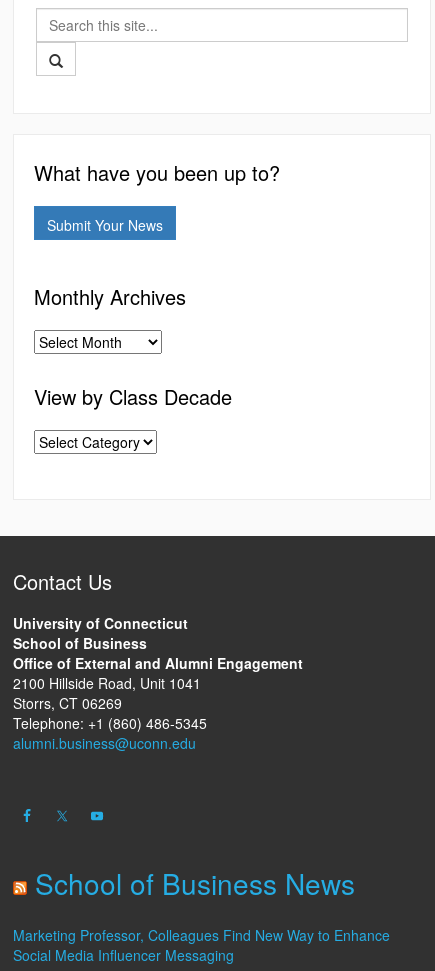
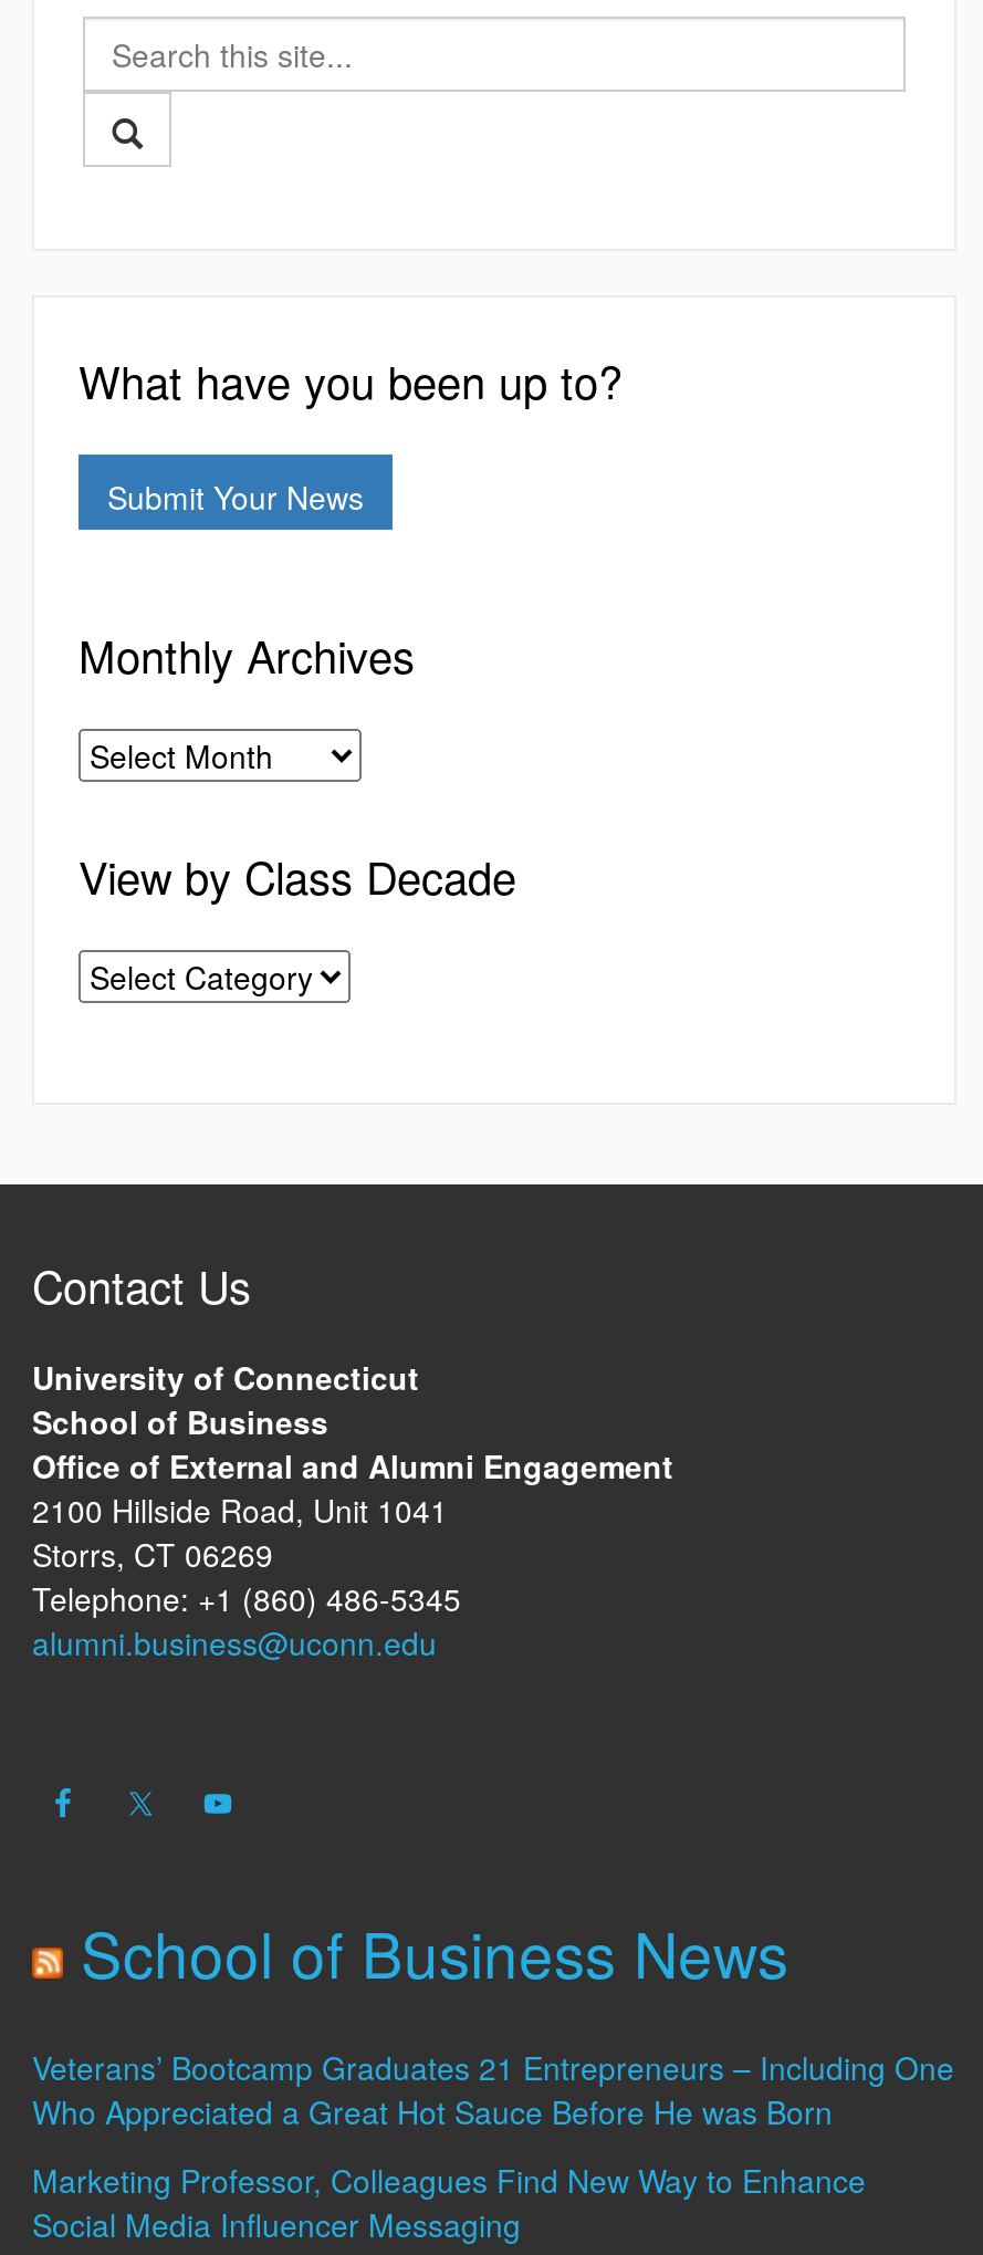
none -> [32,2045,954,2133] Veterans’ Bootcamp Graduates 21 Entrepreneurs – Including One | Who Appreciated a Great Hot Sauce Before He was Born

